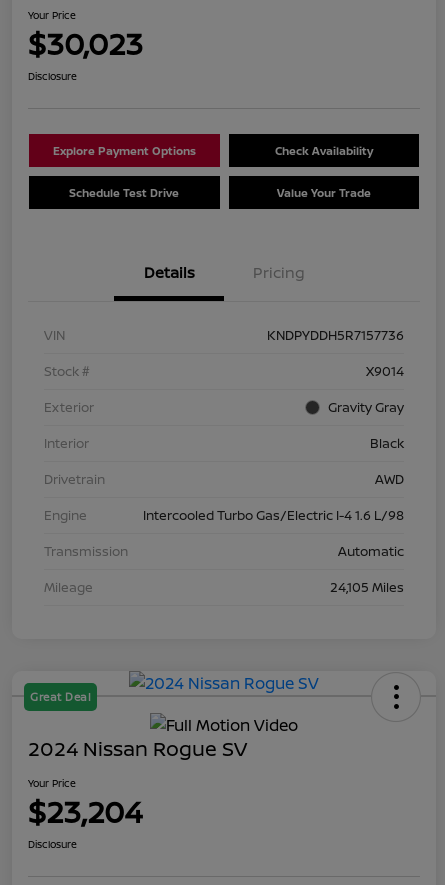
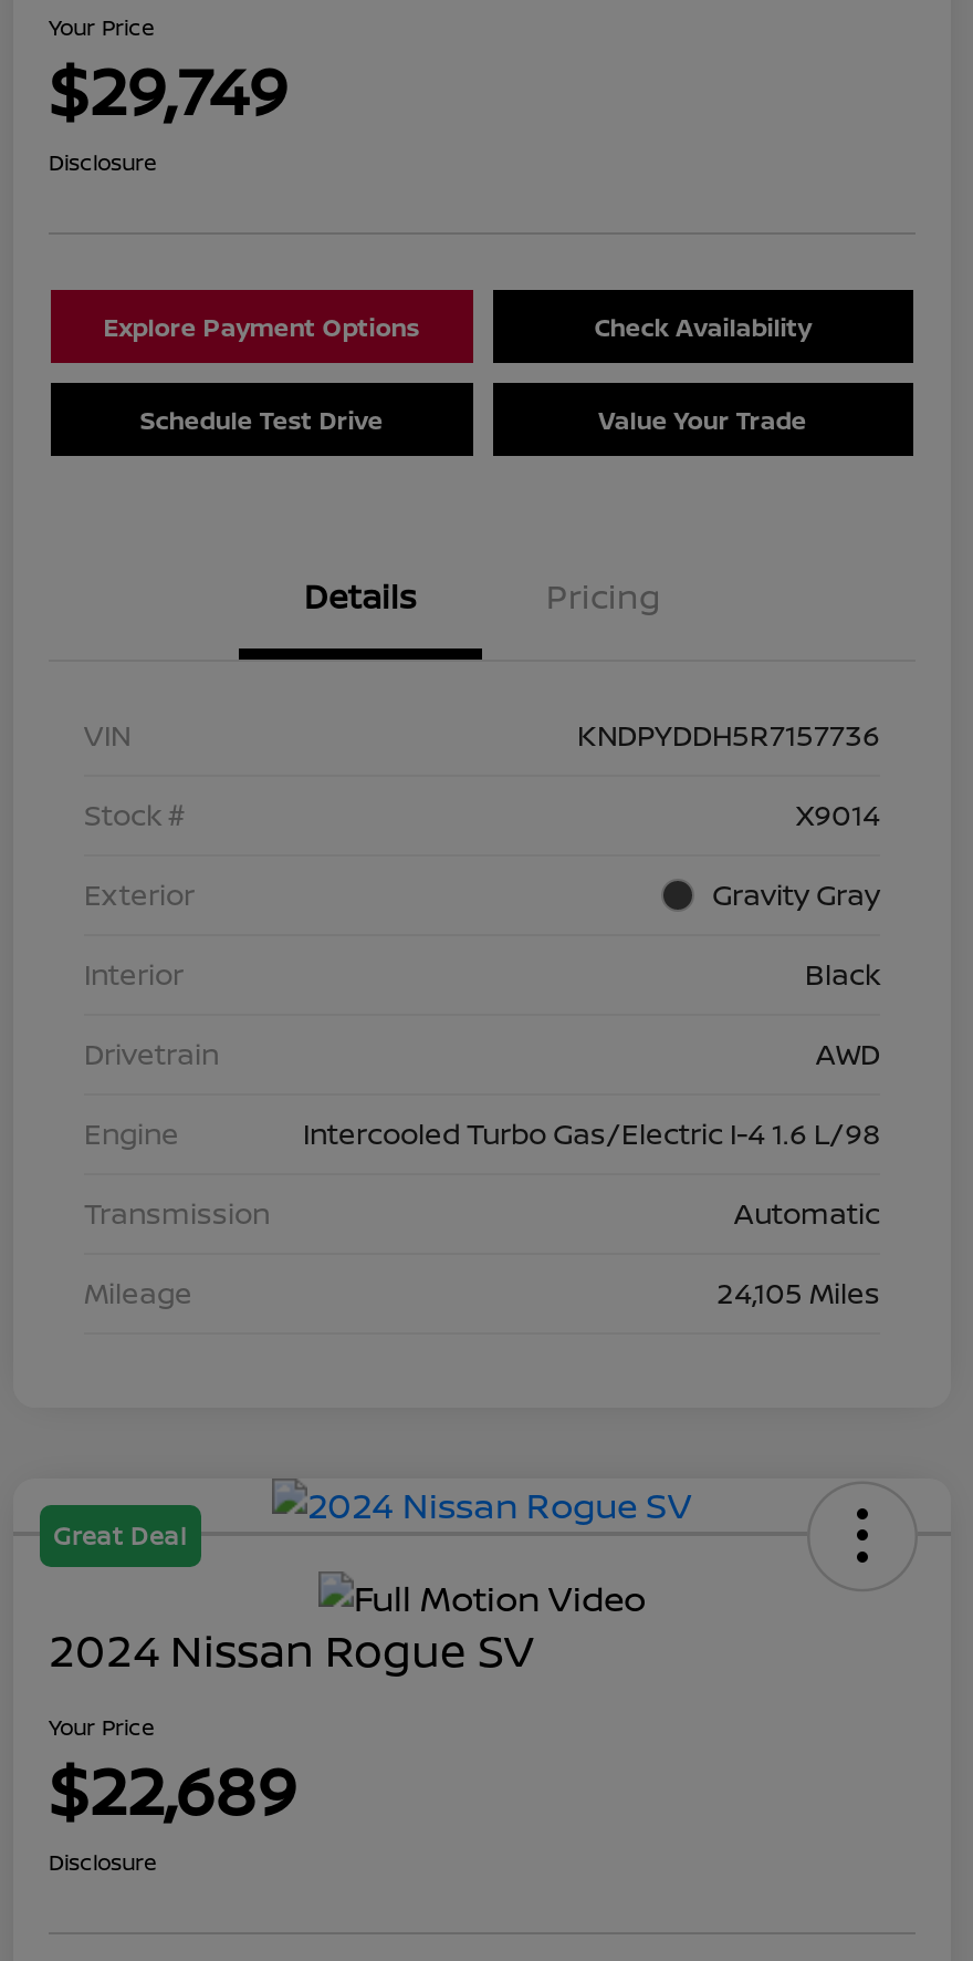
[28,23,143,64] $30,023 -> [49,44,287,135] $29,749
[28,791,142,832] $23,204 -> [49,1744,296,1834] $22,689

